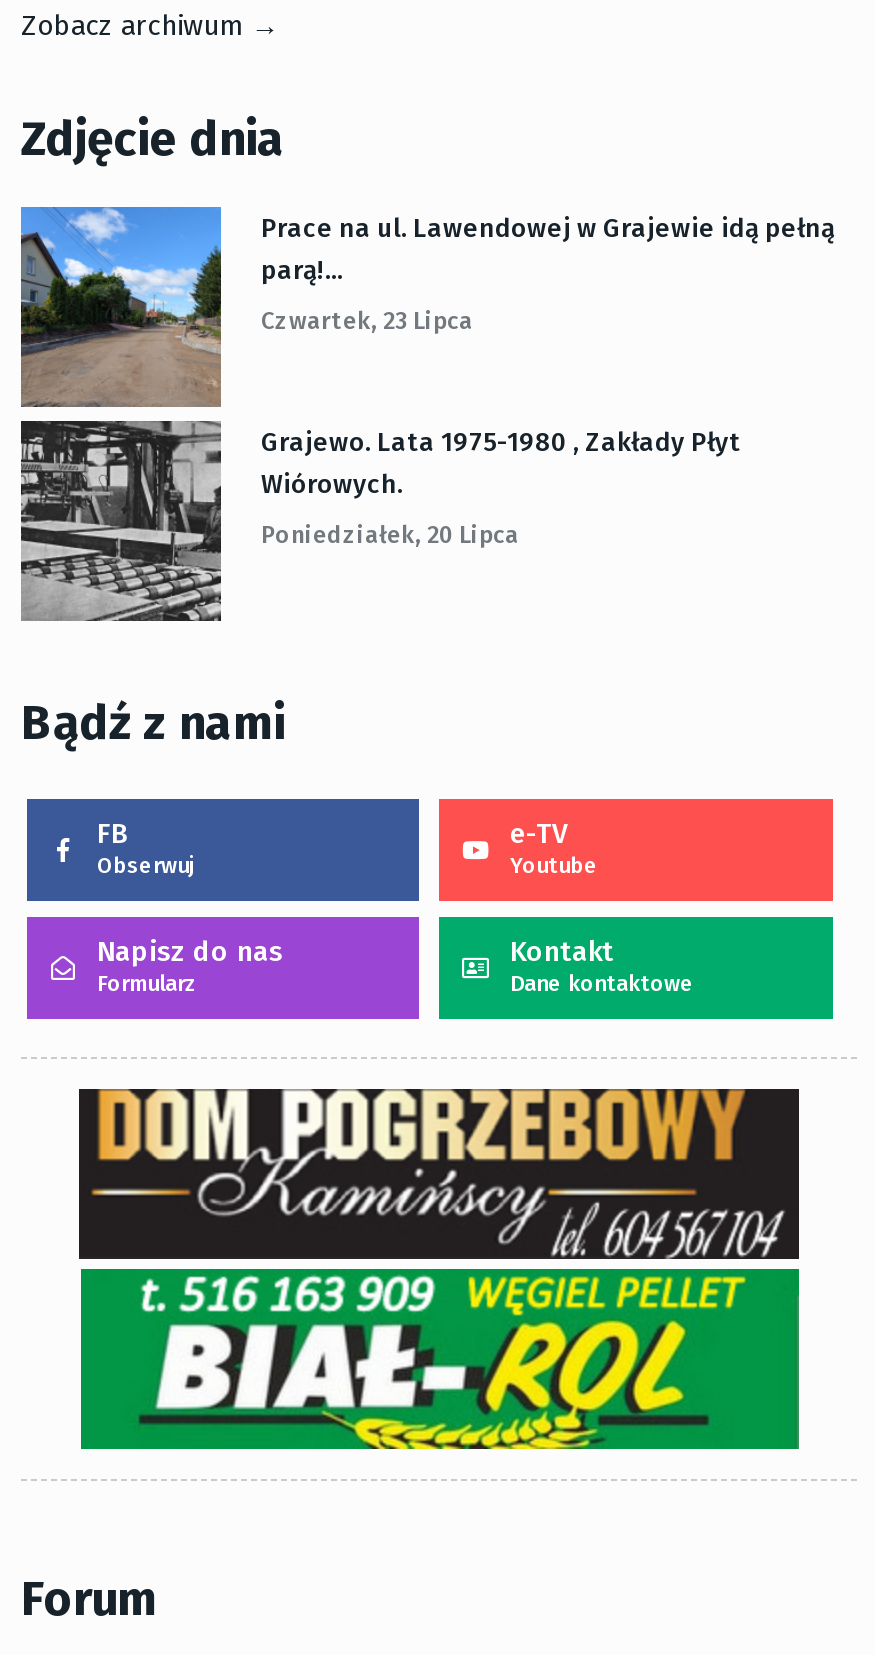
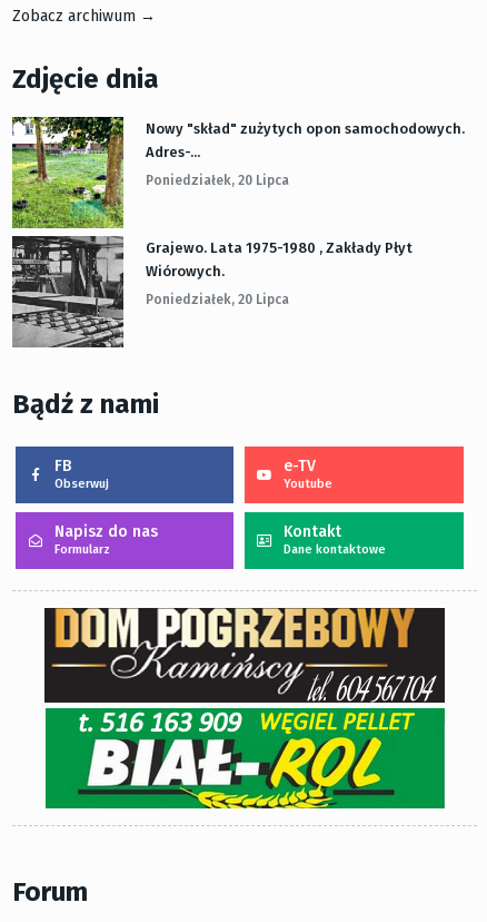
[19,205,835,407] [image] | Prace na ul. Lawendowej w Grajewie idą pełną | parą!... -> [11,116,465,228] [image] | Nowy "skład" zużytych opon samochodowych. | Adres-...
[261,308,473,336] Czwartek, 23 Lipca -> [146,173,289,189] Poniedziałek, 20 Lipca

